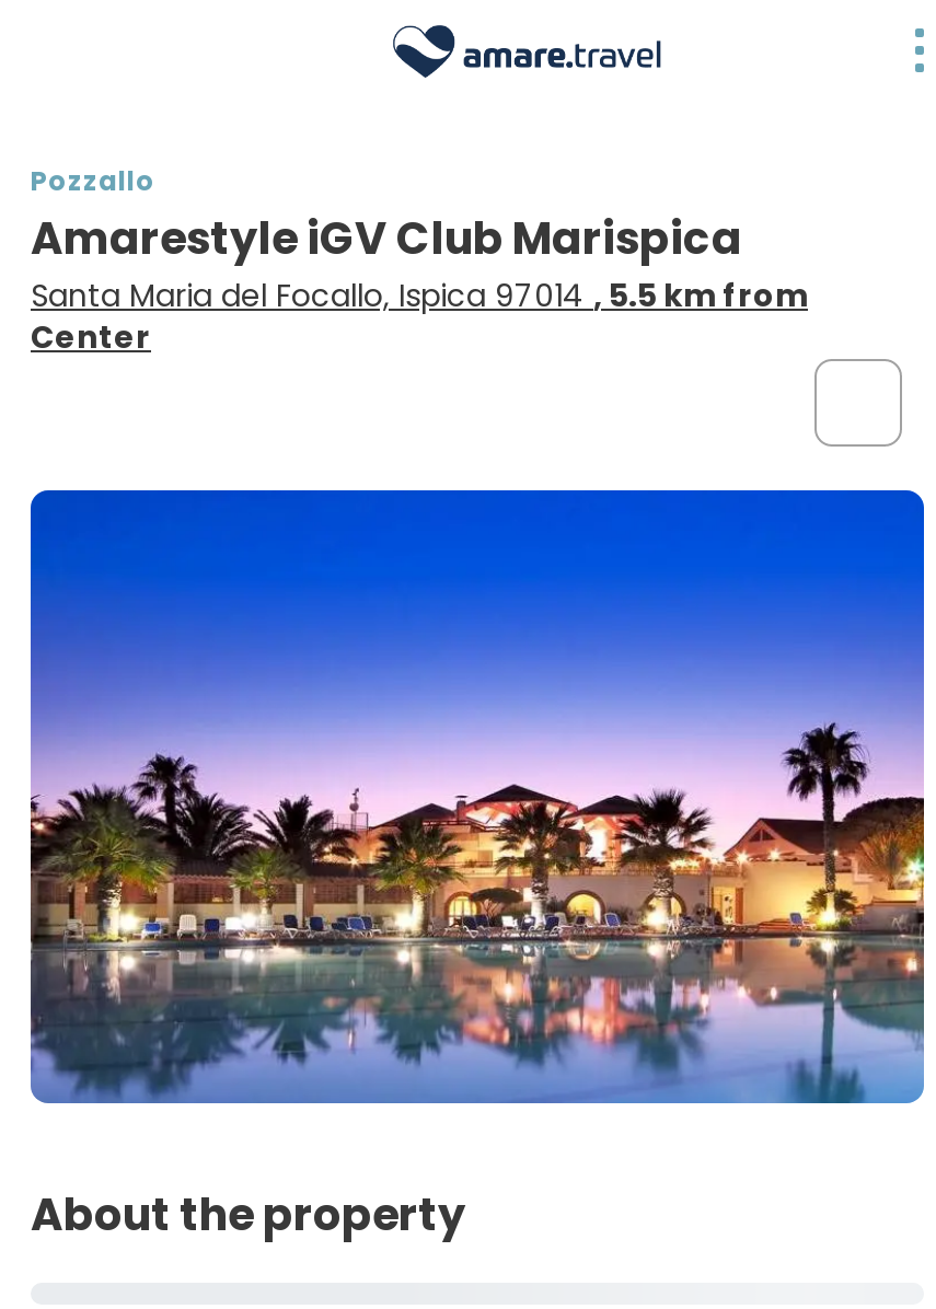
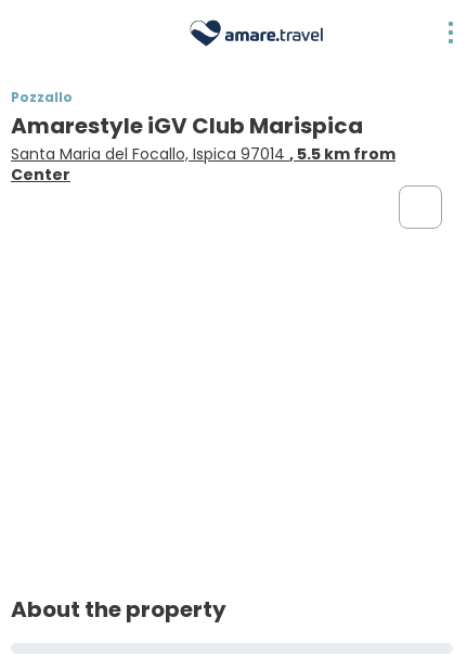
[28,488,926,1105] [image] -> none

